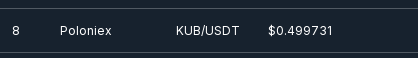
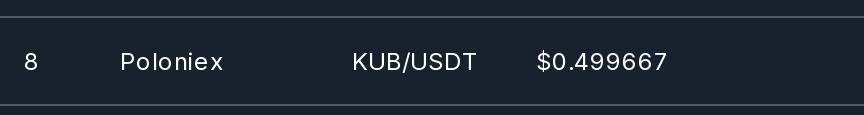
[176,23,332,38] KUB/USDT $0.499731 -> [352,46,670,76] KUB/USDT $0.499667

